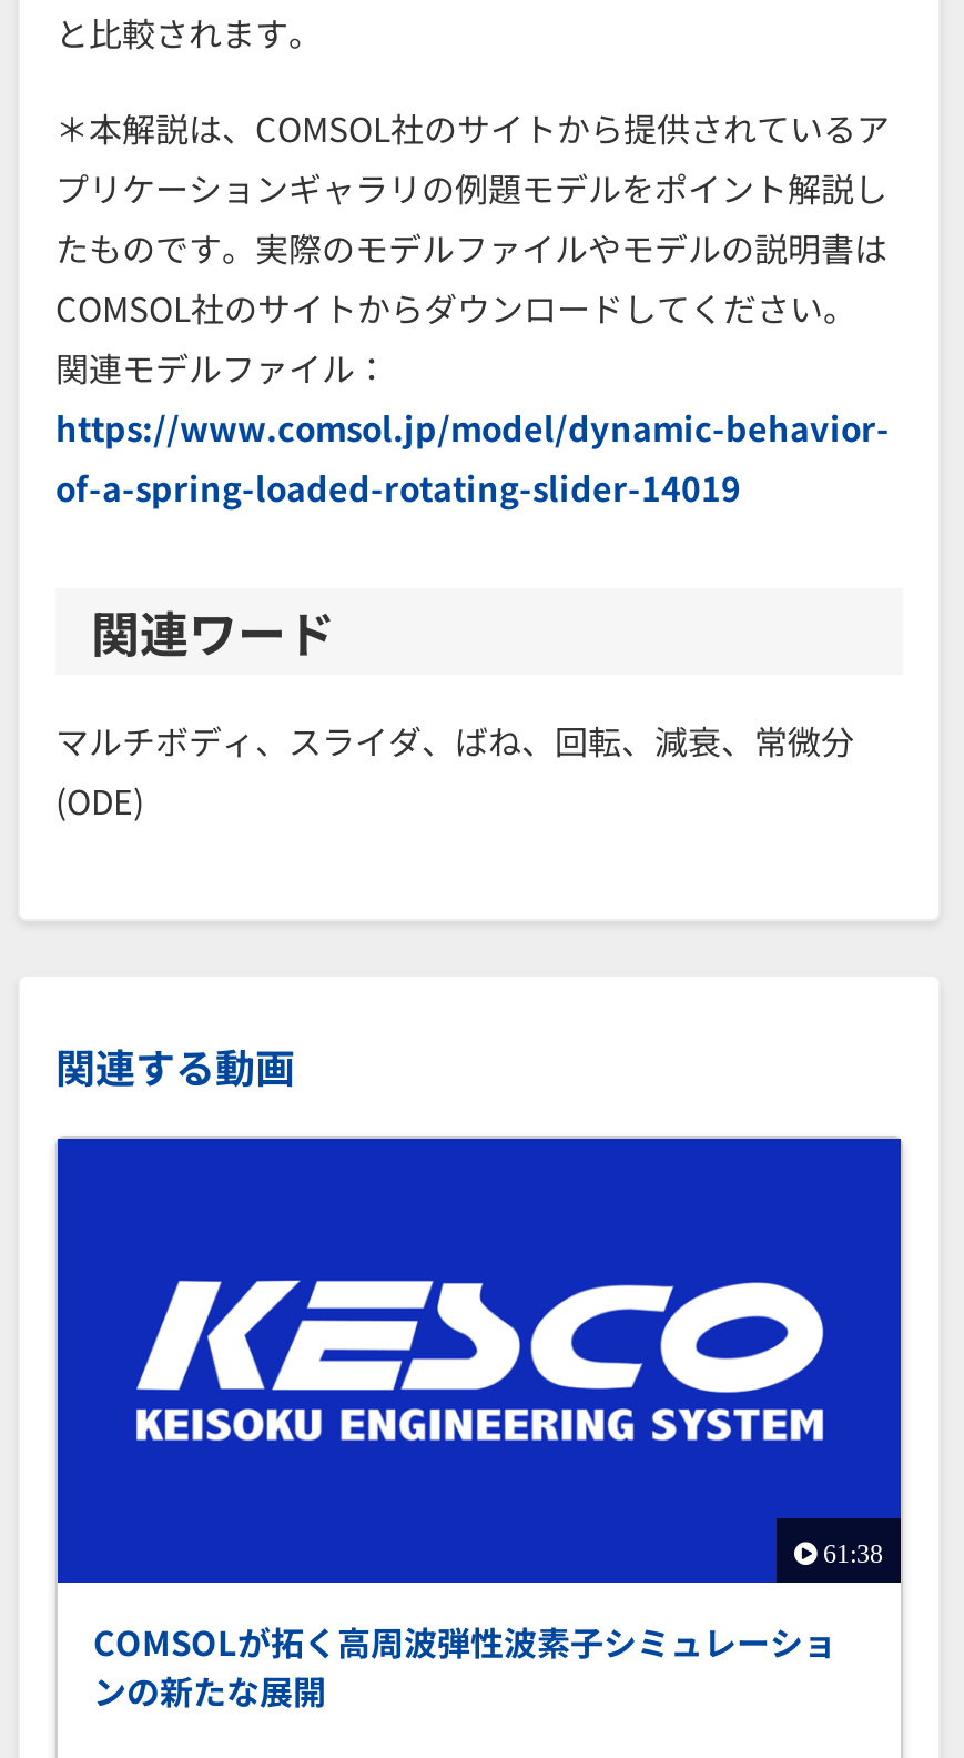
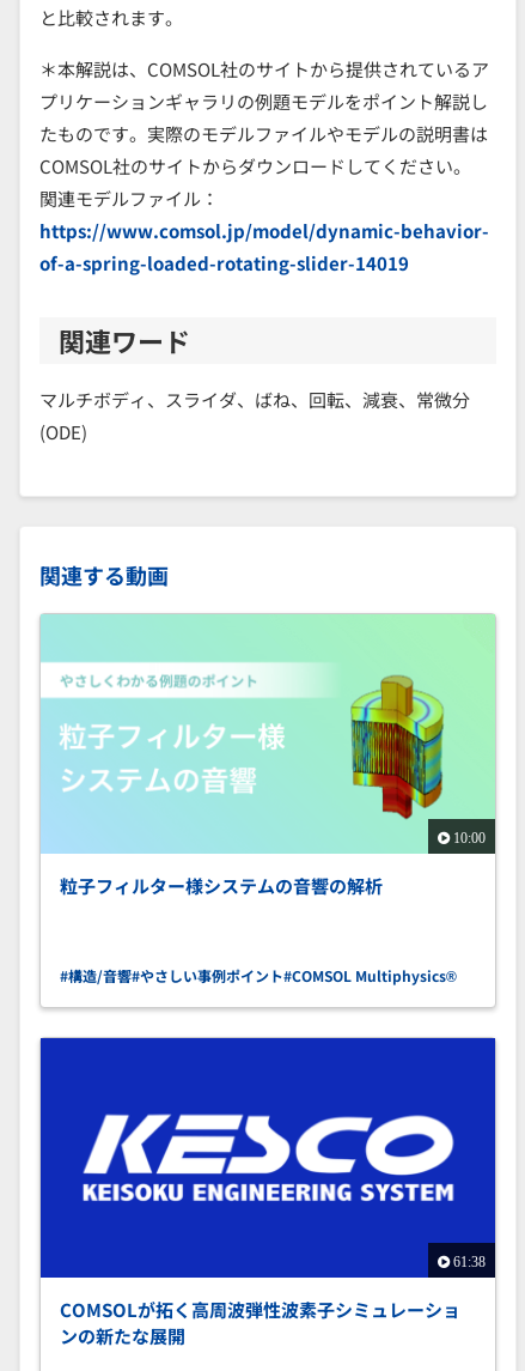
none -> [41,614,495,898] [image] | 10:00 | 粒子フィルター様システムの音響の解析
none -> [60,965,457,985] #構造/音響#やさしい事例ポイント#COMSOL Multiphysics®

